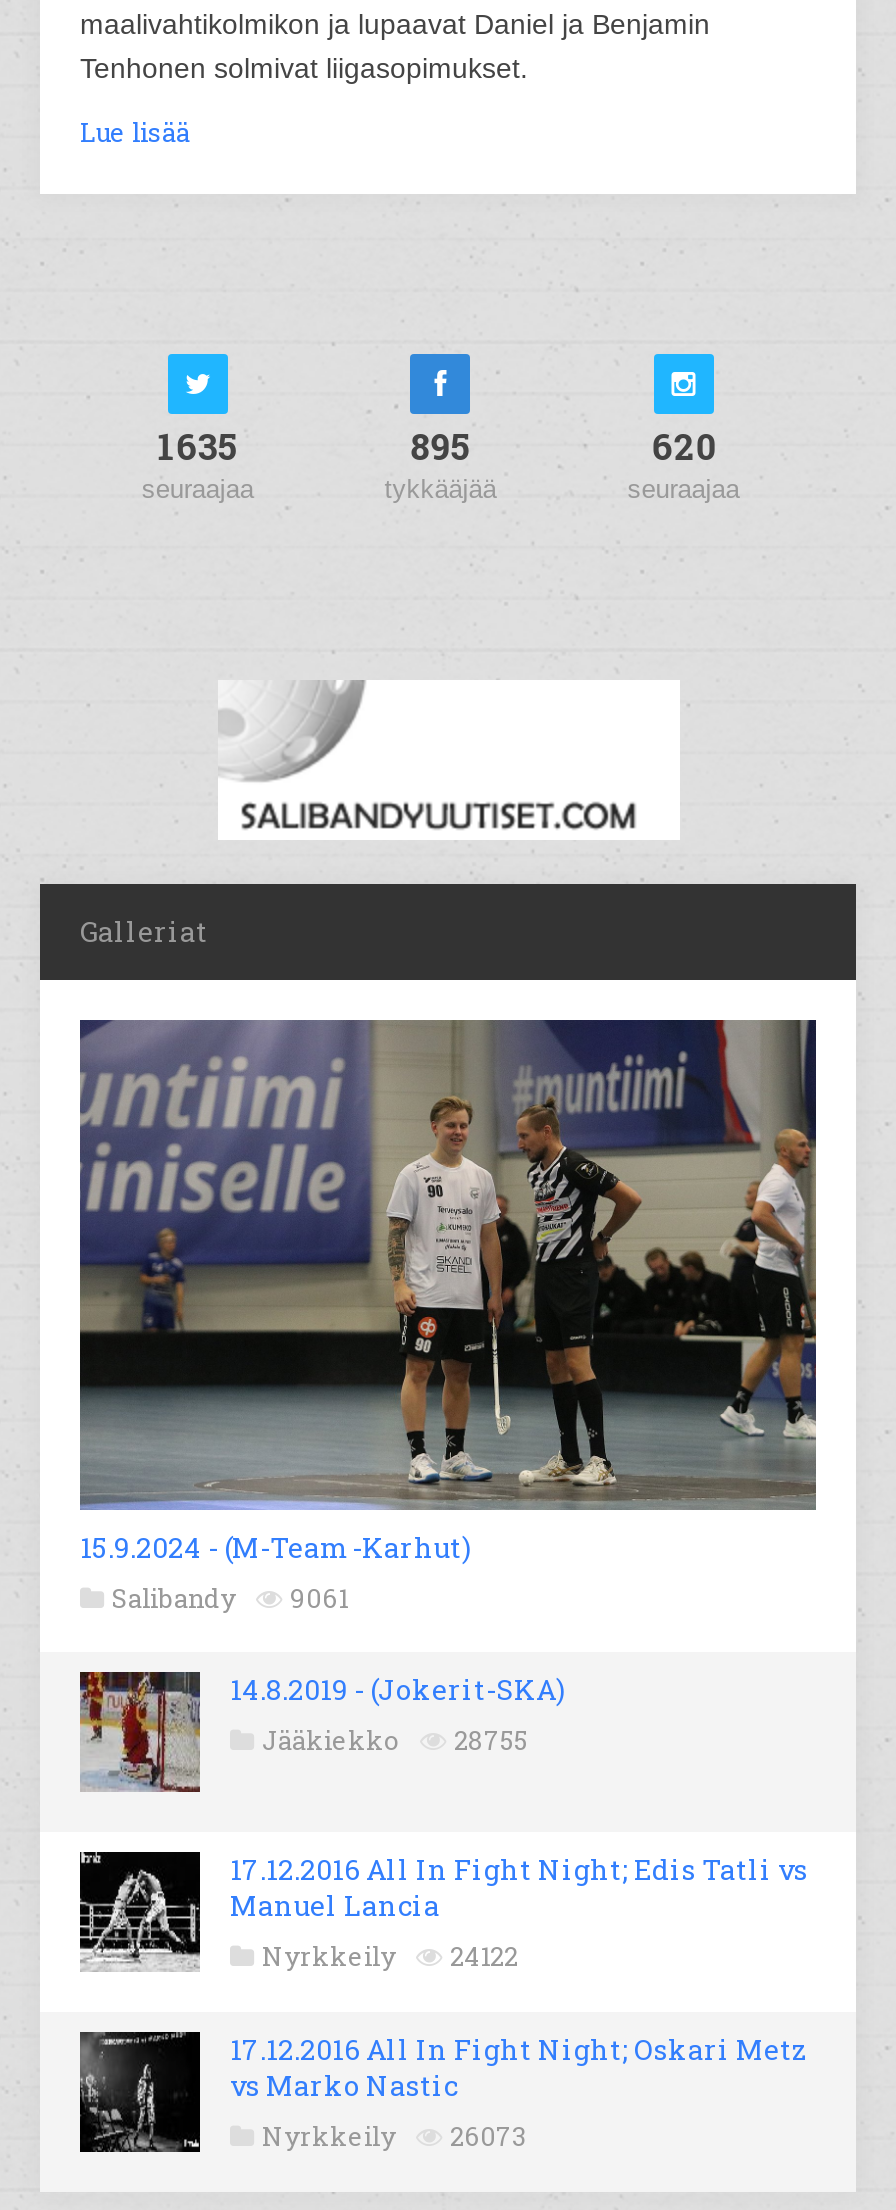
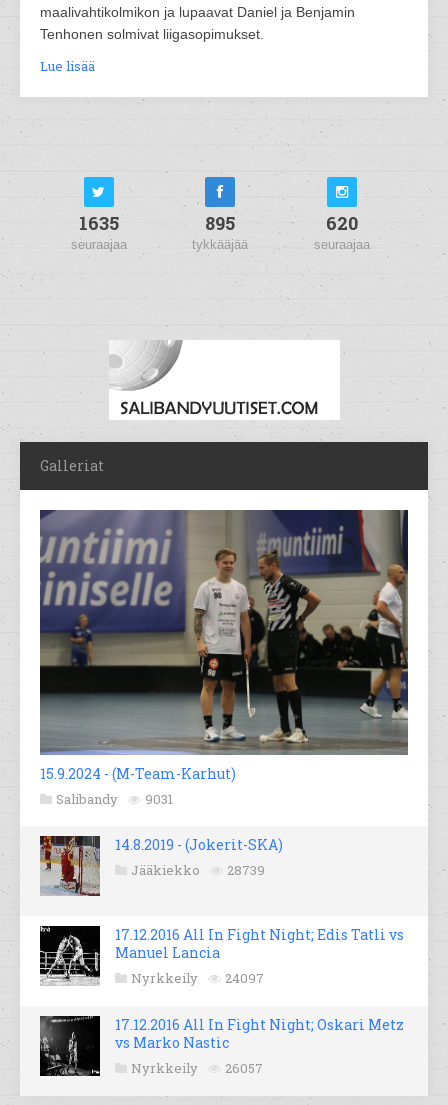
[112,1581,348,1617] Salibandy 9061 -> [56,790,173,808] Salibandy 9031
[262,1723,528,1759] Jääkiekko 28755 -> [131,861,265,879] Jääkiekko 28739
[262,1939,518,1975] Nyrkkeily 24122 -> [131,969,264,987] Nyrkkeily 24097
[262,2119,526,2155] Nyrkkeily 26073 -> [131,1059,263,1077] Nyrkkeily 26057

